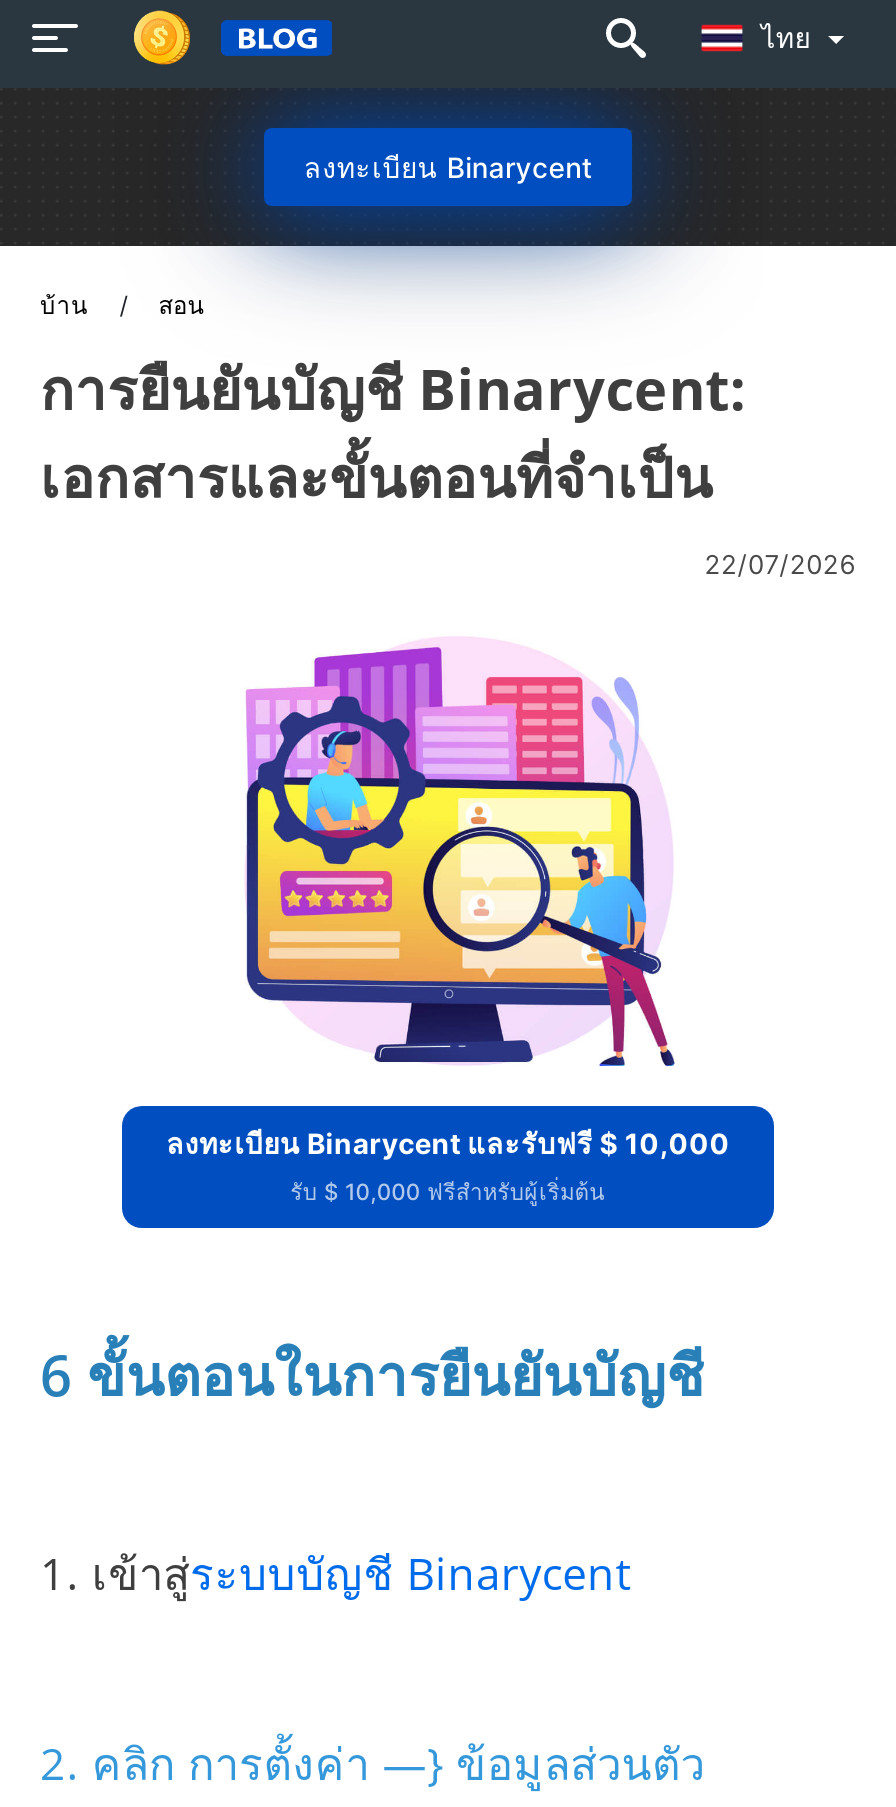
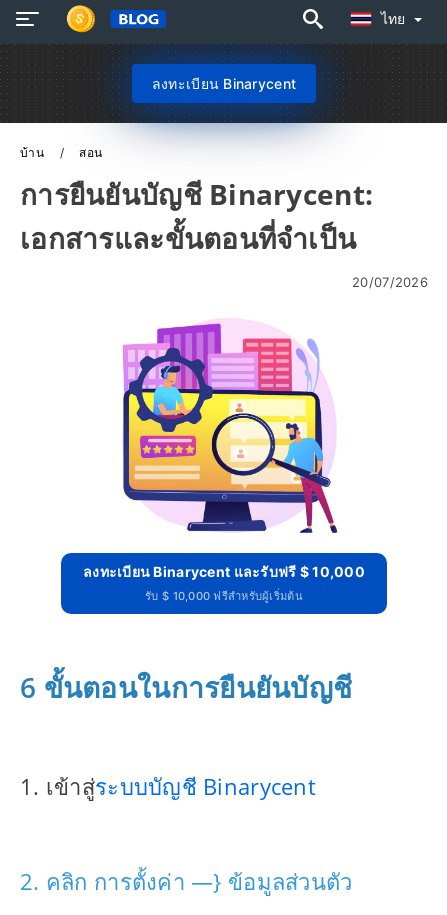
[704,548,856,580] 22/07/2026 -> [352,274,428,290] 20/07/2026

